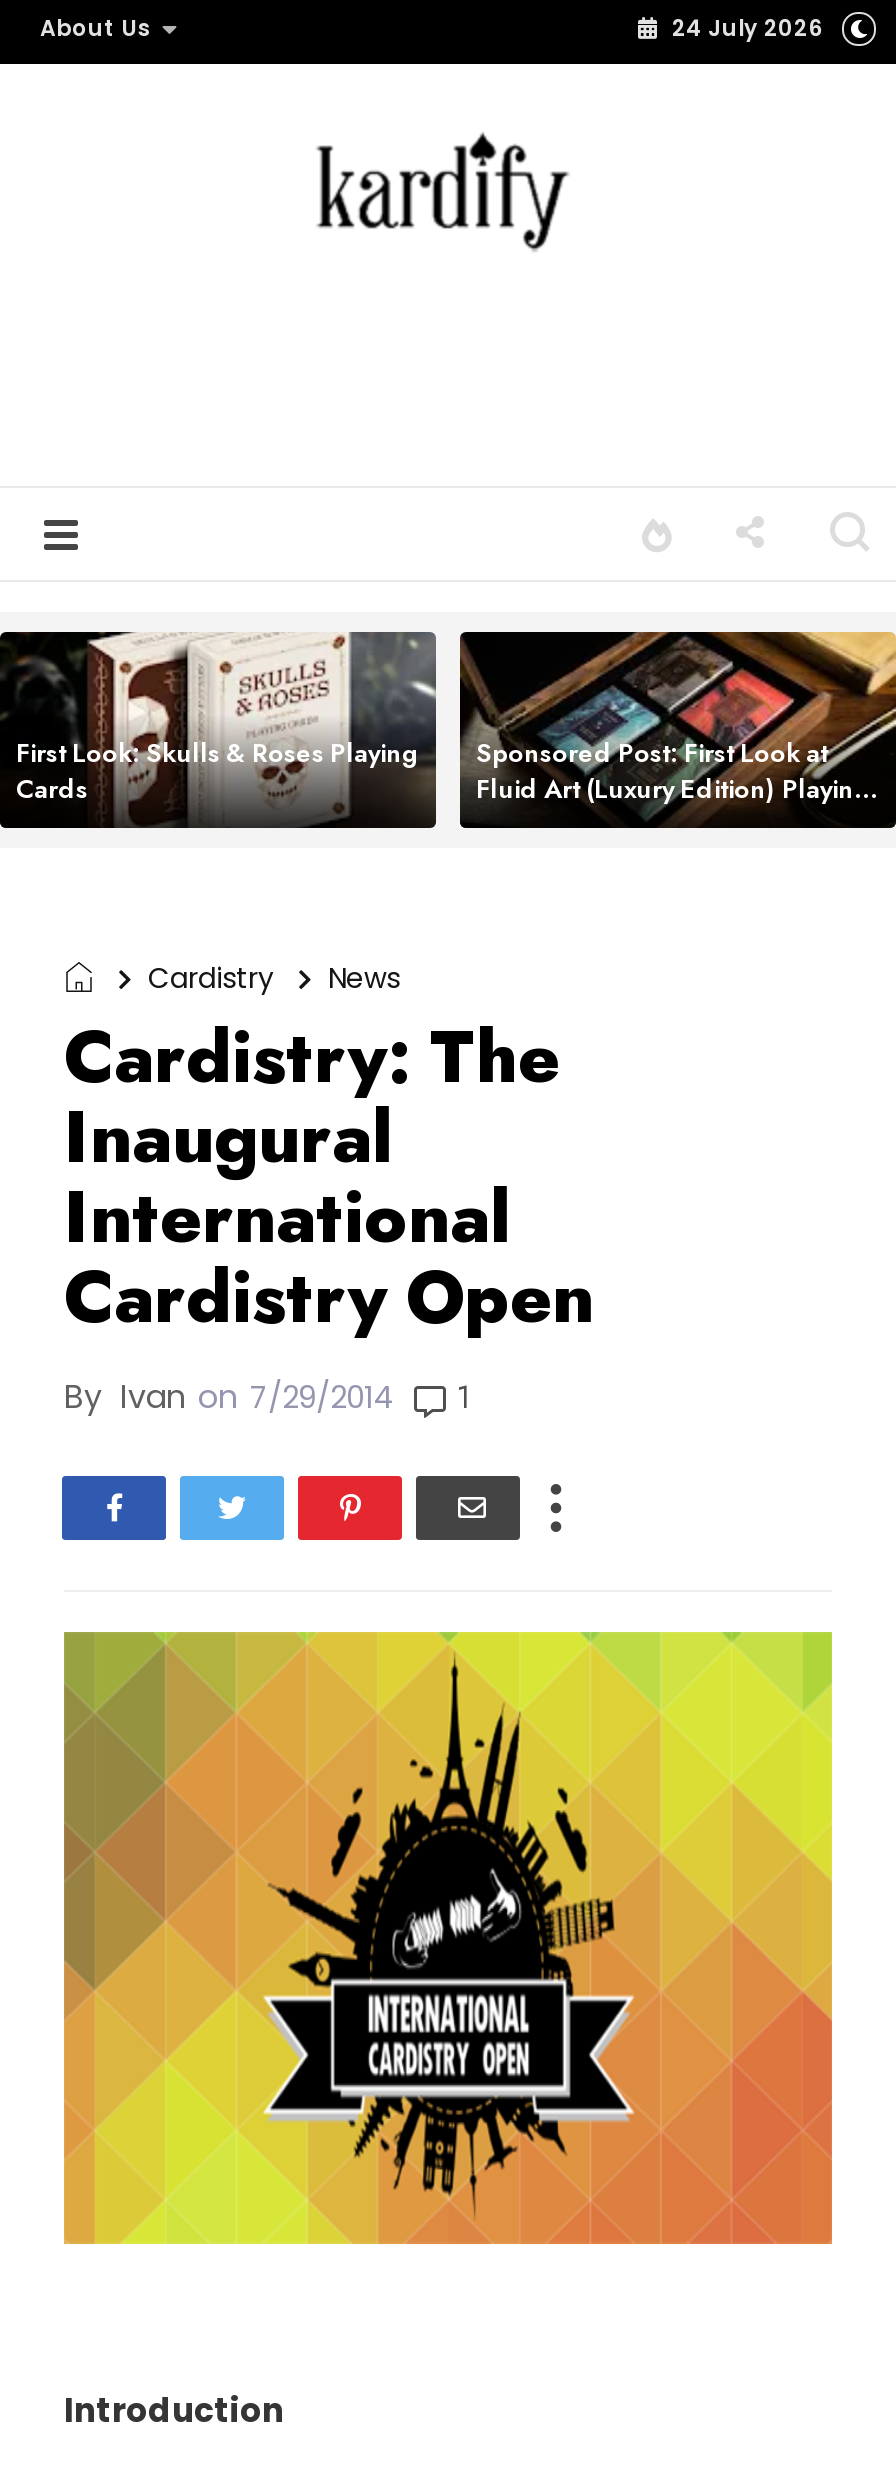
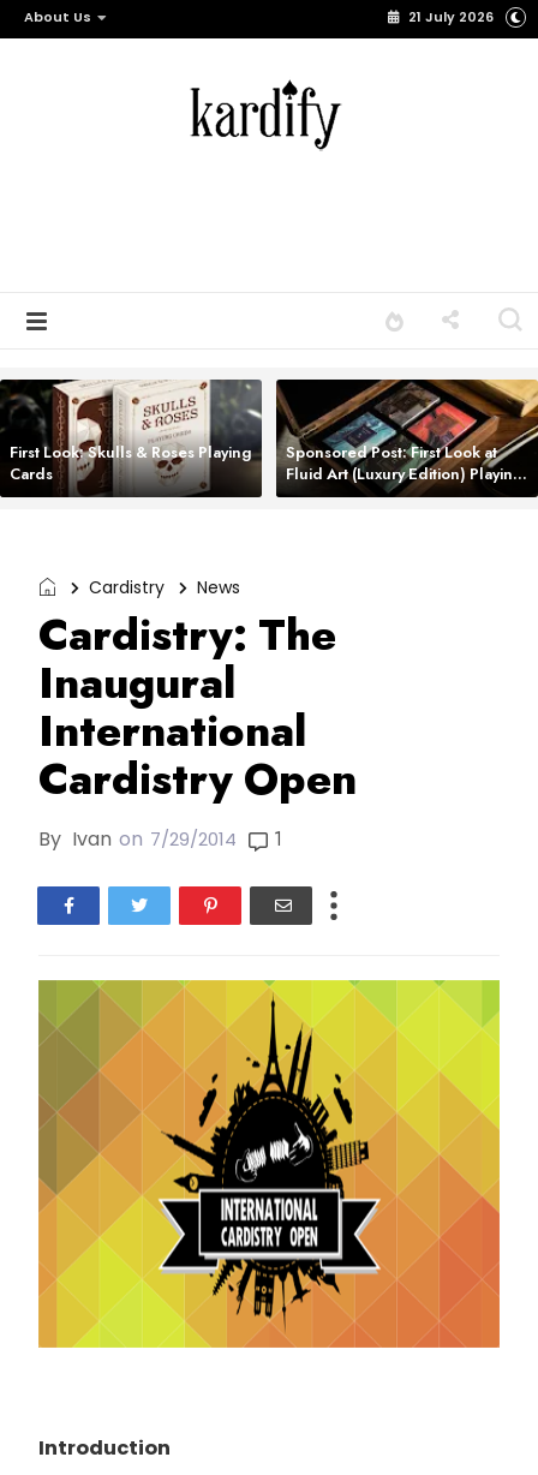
[672,12,822,44] 24 July 2026 -> [408,7,494,26] 21 July 2026

